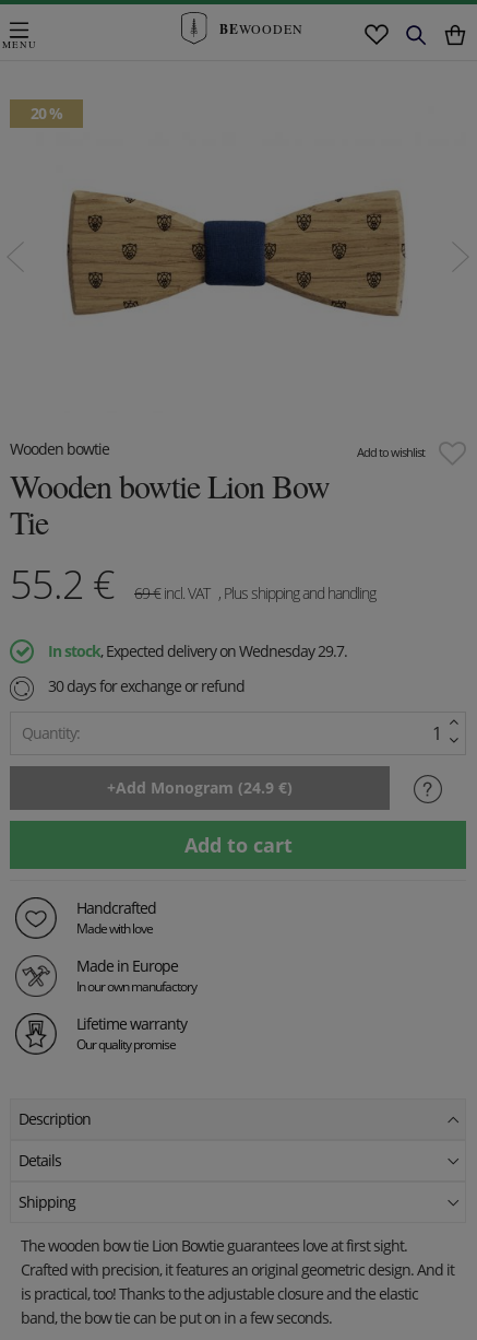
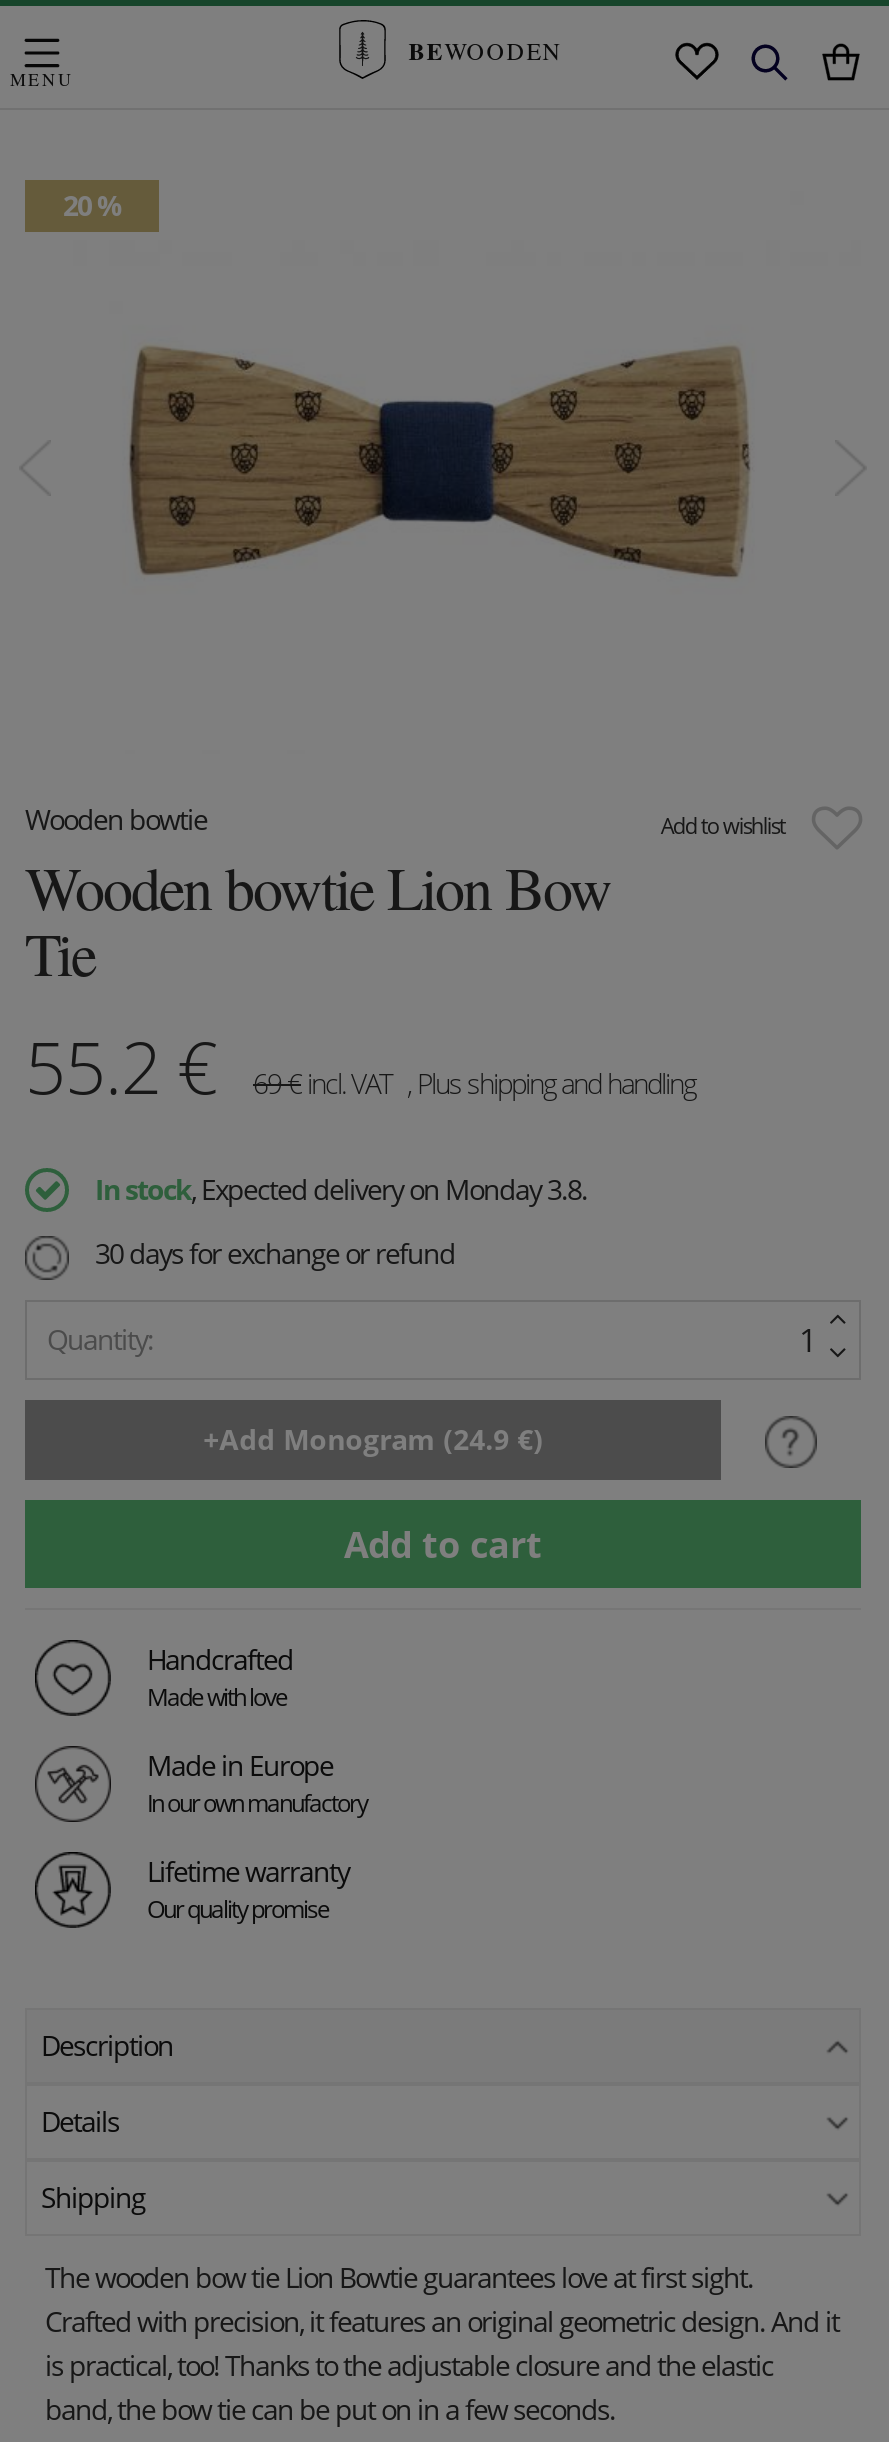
[48,641,347,662] In stock, Expected delivery on Wednesday 29.7. -> [95,1171,587,1209] In stock, Expected delivery on Monday 3.8.

